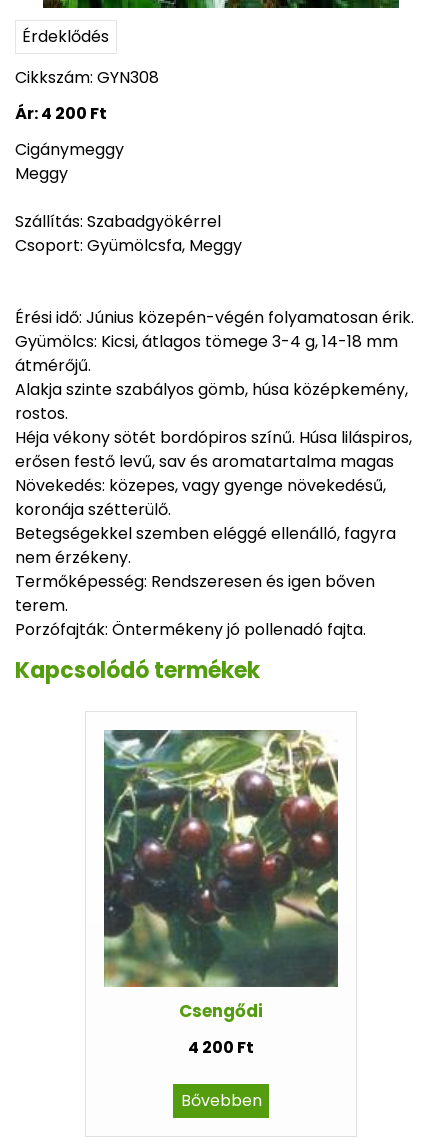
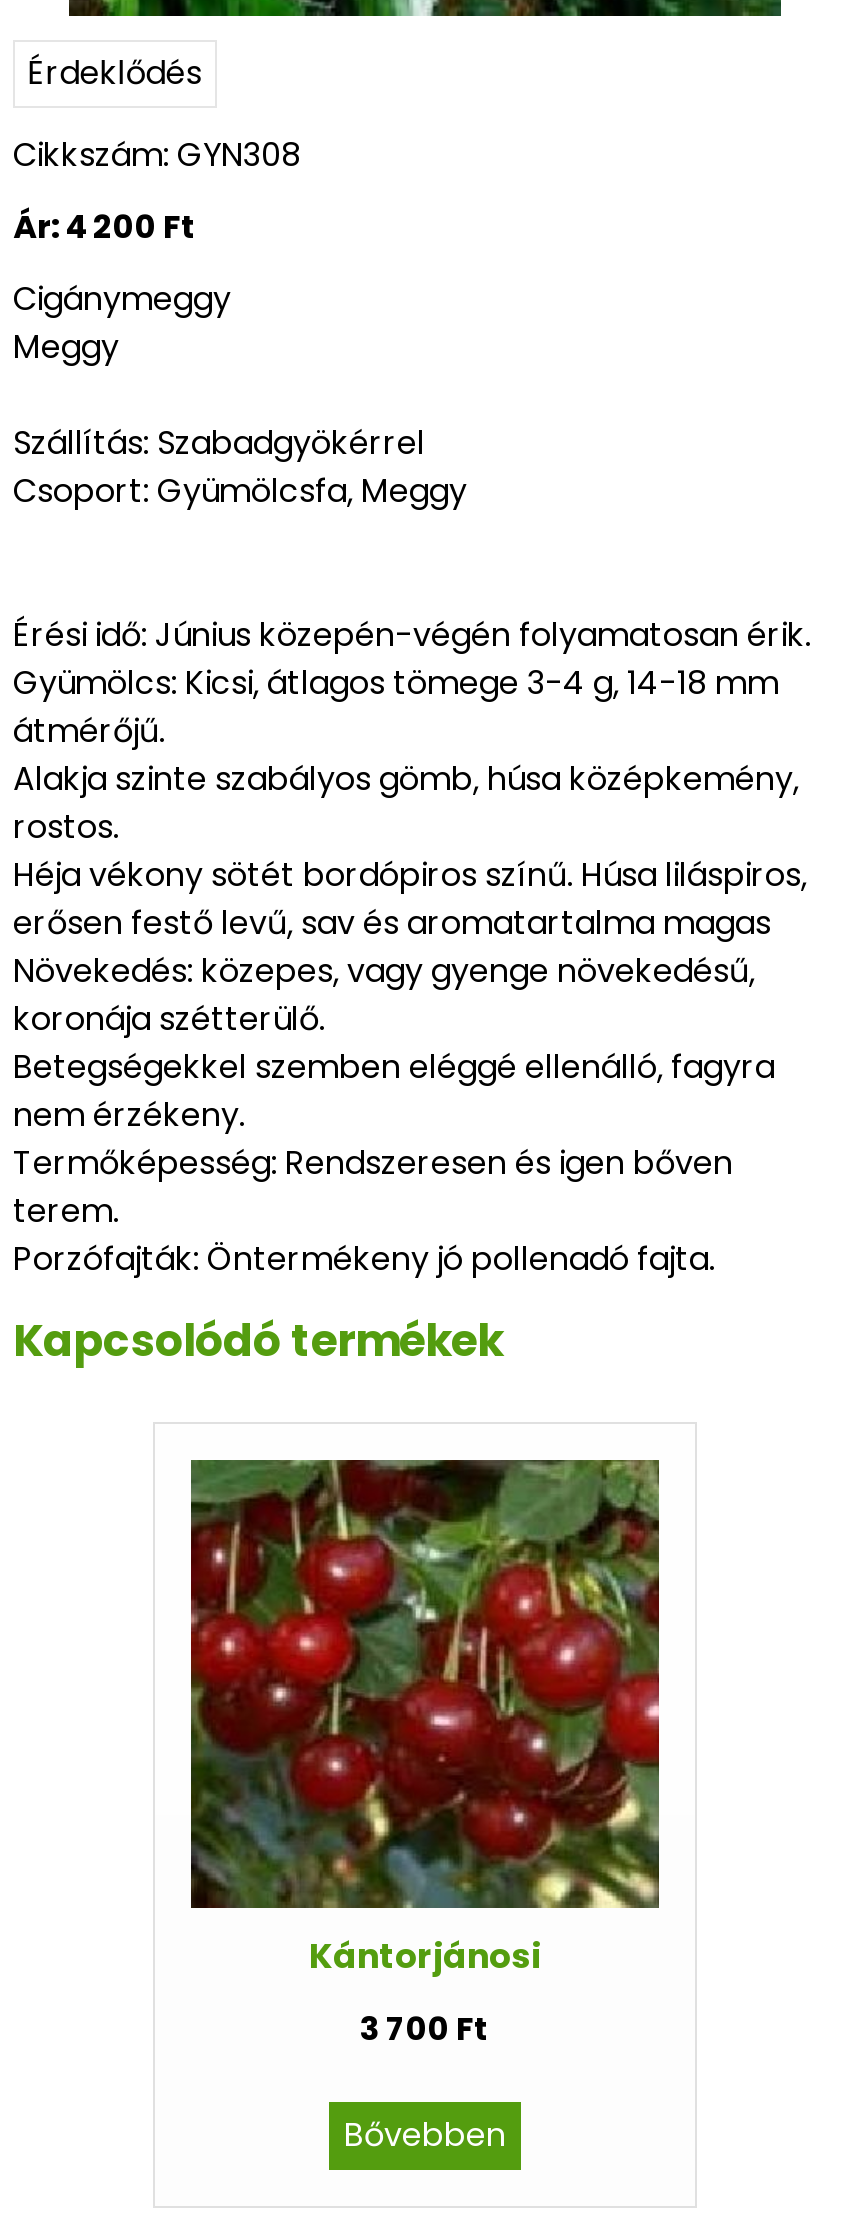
[103,729,339,1023] [image] | Csengődi -> [191,1458,661,1981] [image] | Kántorjánosi
[188,1036,254,1059] 4 200 Ft -> [360,2007,490,2053] 3 700 Ft

